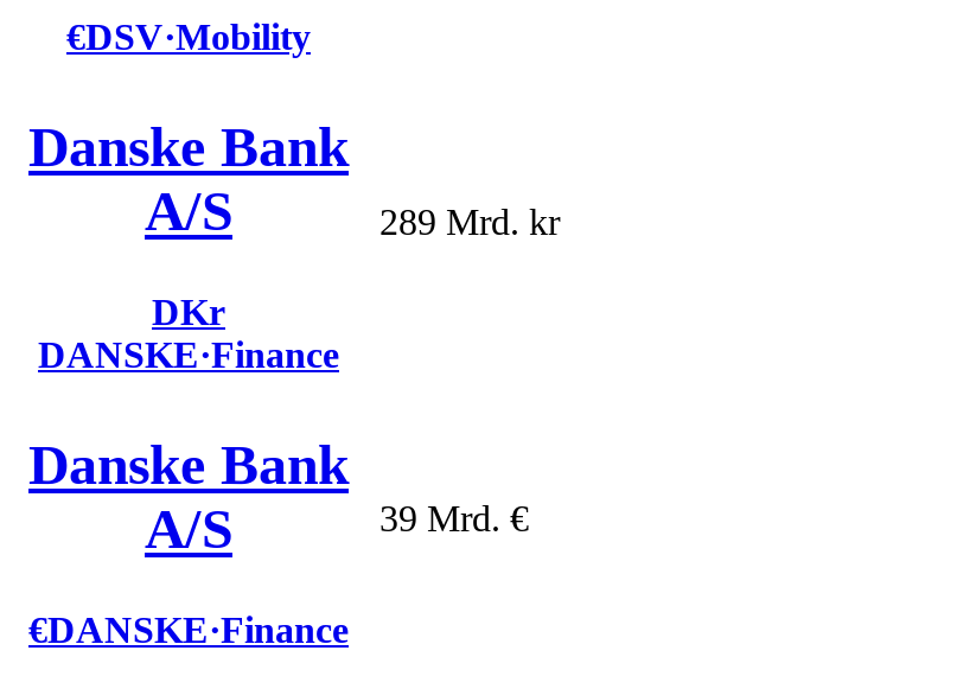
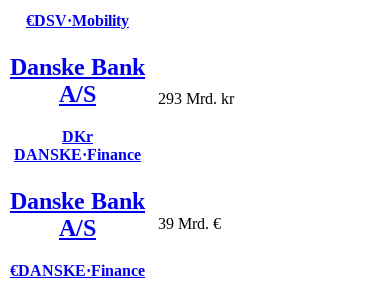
[379,201,560,242] 289 Mrd. kr -> [158,90,234,107] 293 Mrd. kr

